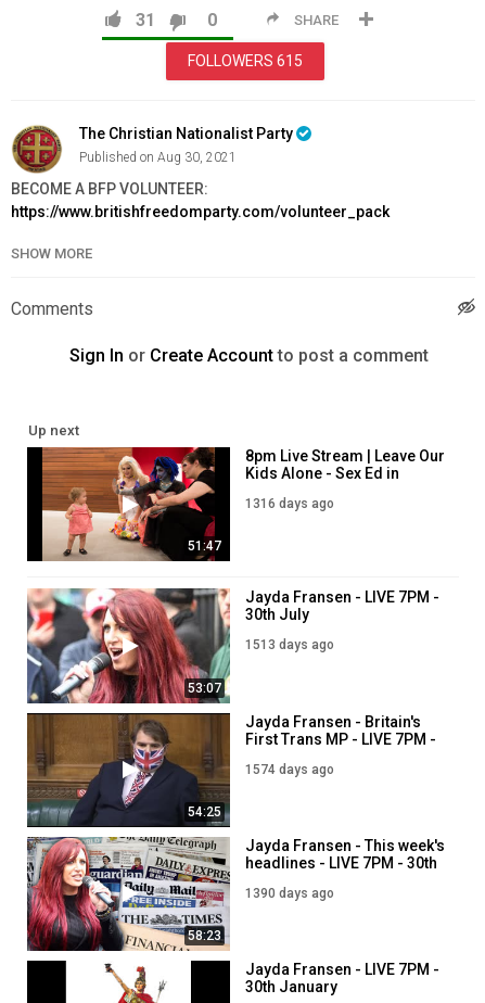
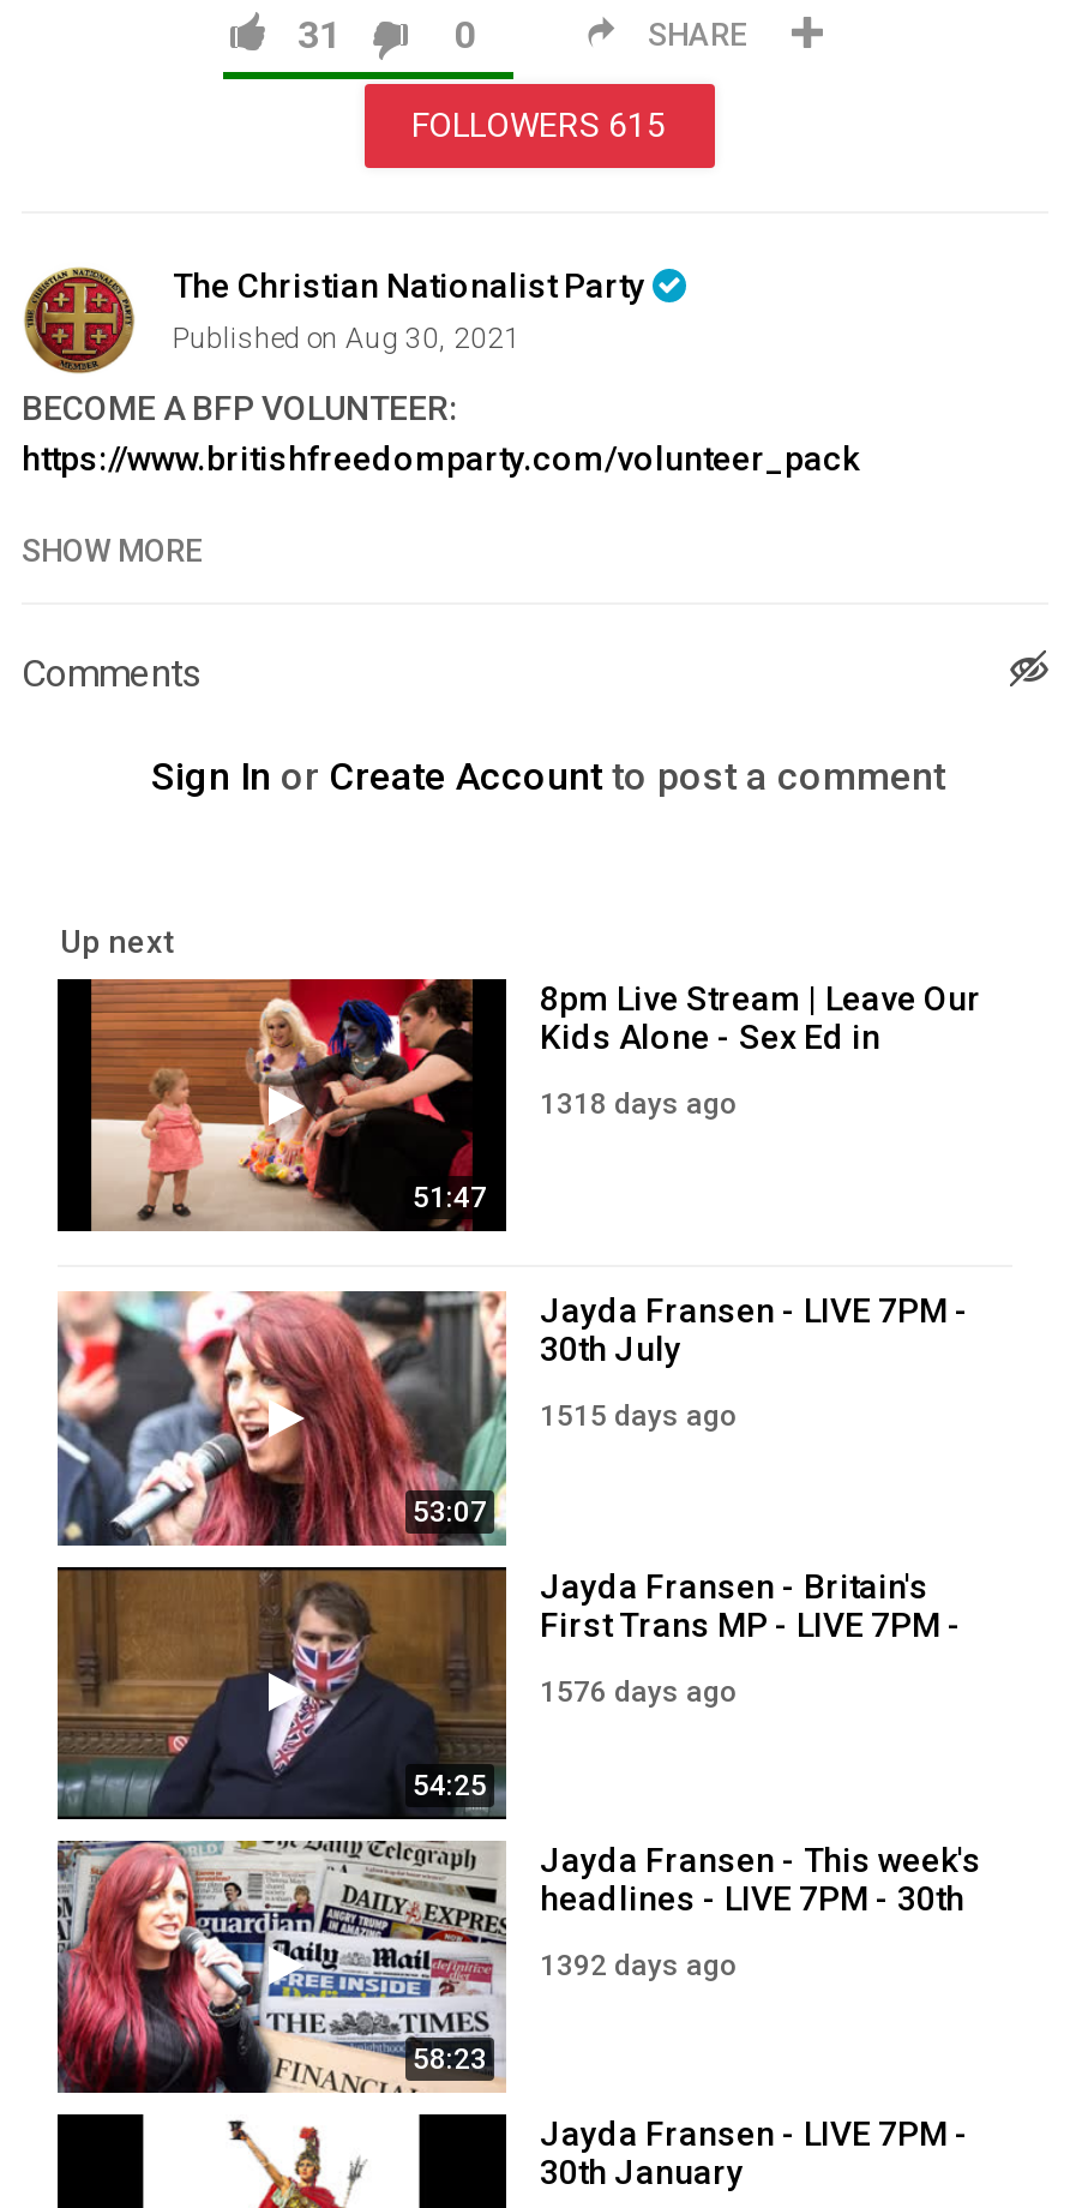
[245,496,334,511] 1316 days ago -> [540,1088,737,1121] 1318 days ago
[245,638,334,653] 1513 days ago -> [540,1400,737,1434] 1515 days ago
[245,762,334,777] 1574 days ago -> [540,1674,737,1708] 1576 days ago
[245,886,334,901] 1390 days ago -> [540,1948,737,1982] 1392 days ago

